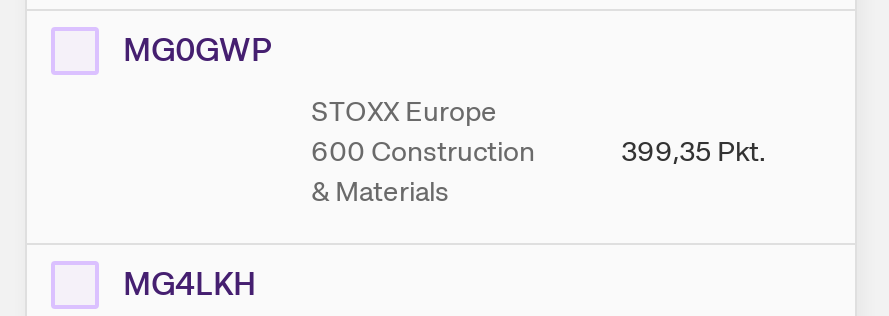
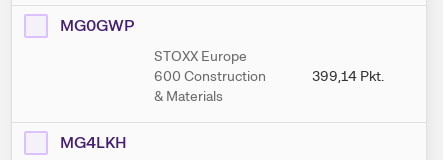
[621,133,765,169] 399,35 Pkt. -> [312,67,384,85] 399,14 Pkt.

